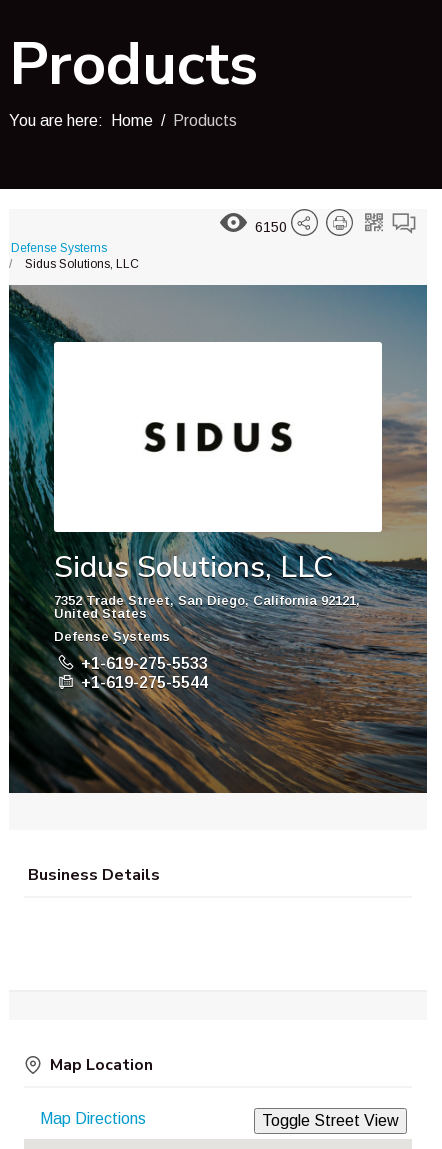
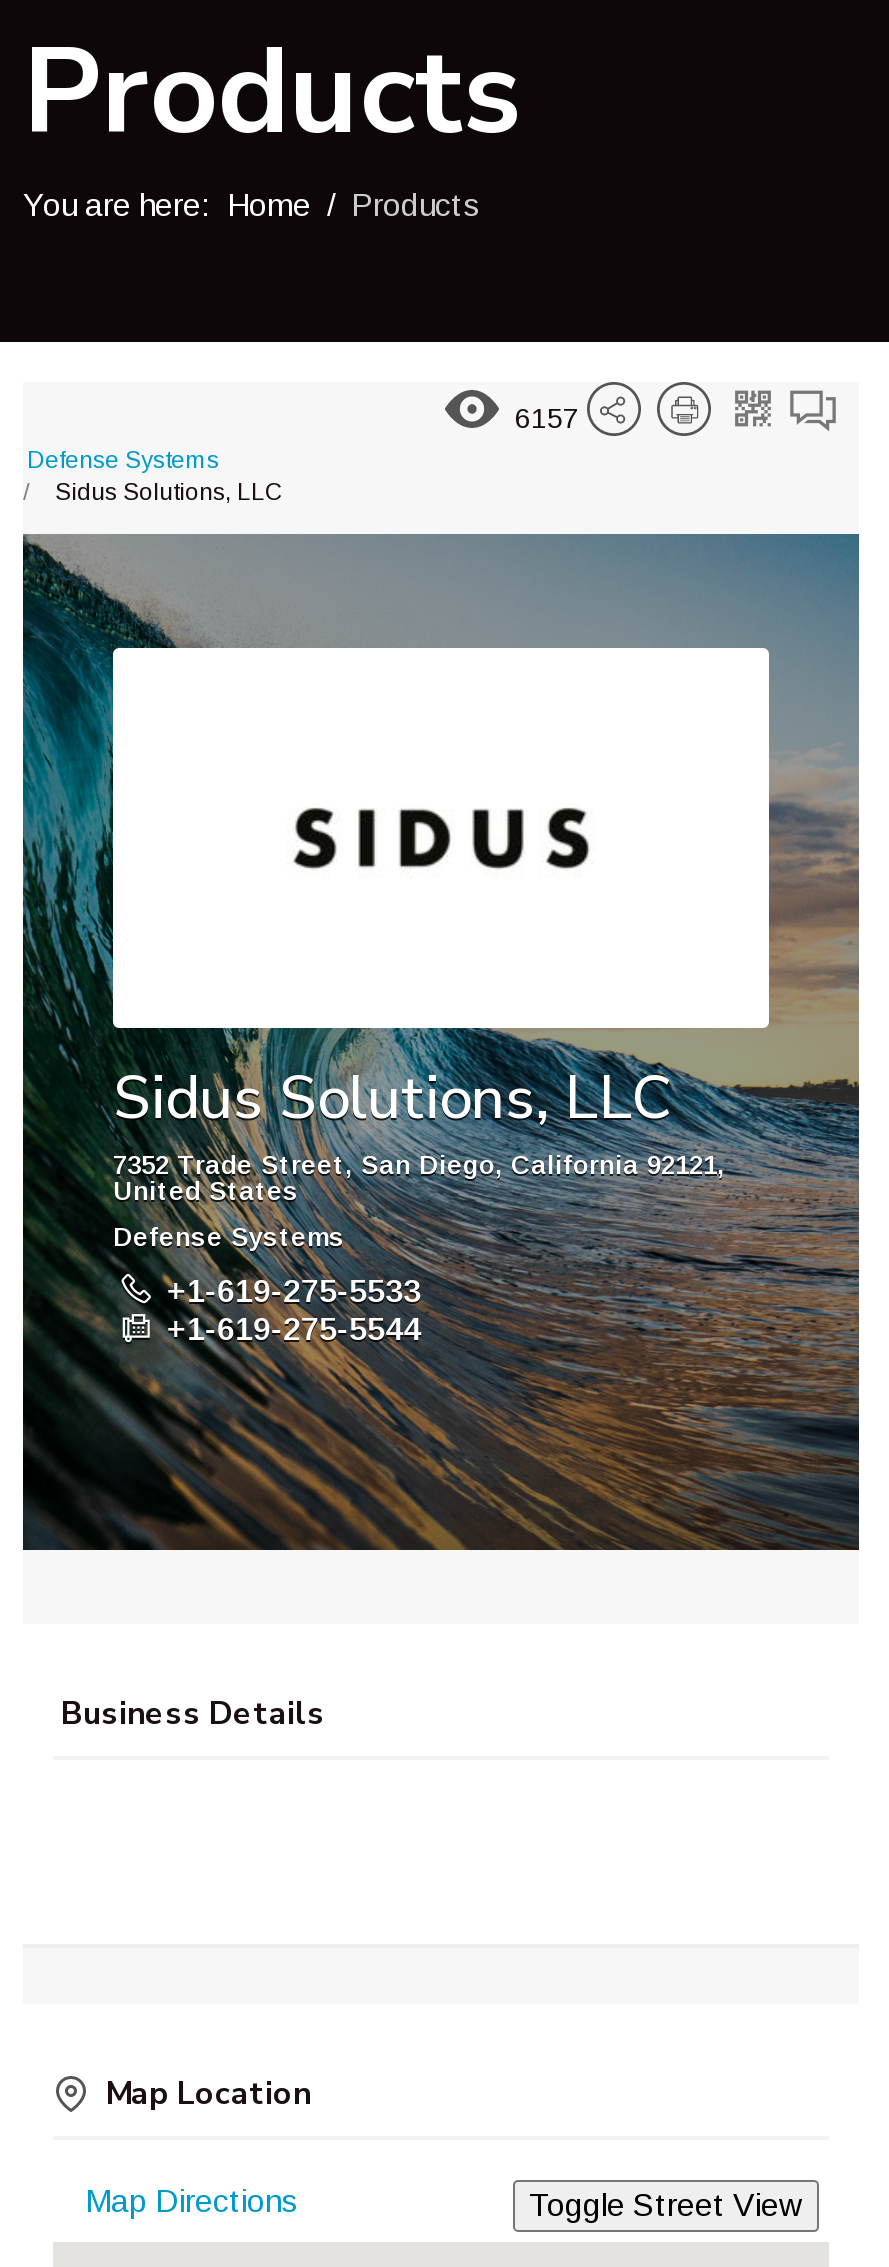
[255,219,287,235] 6150 -> [515,402,579,434] 6157

